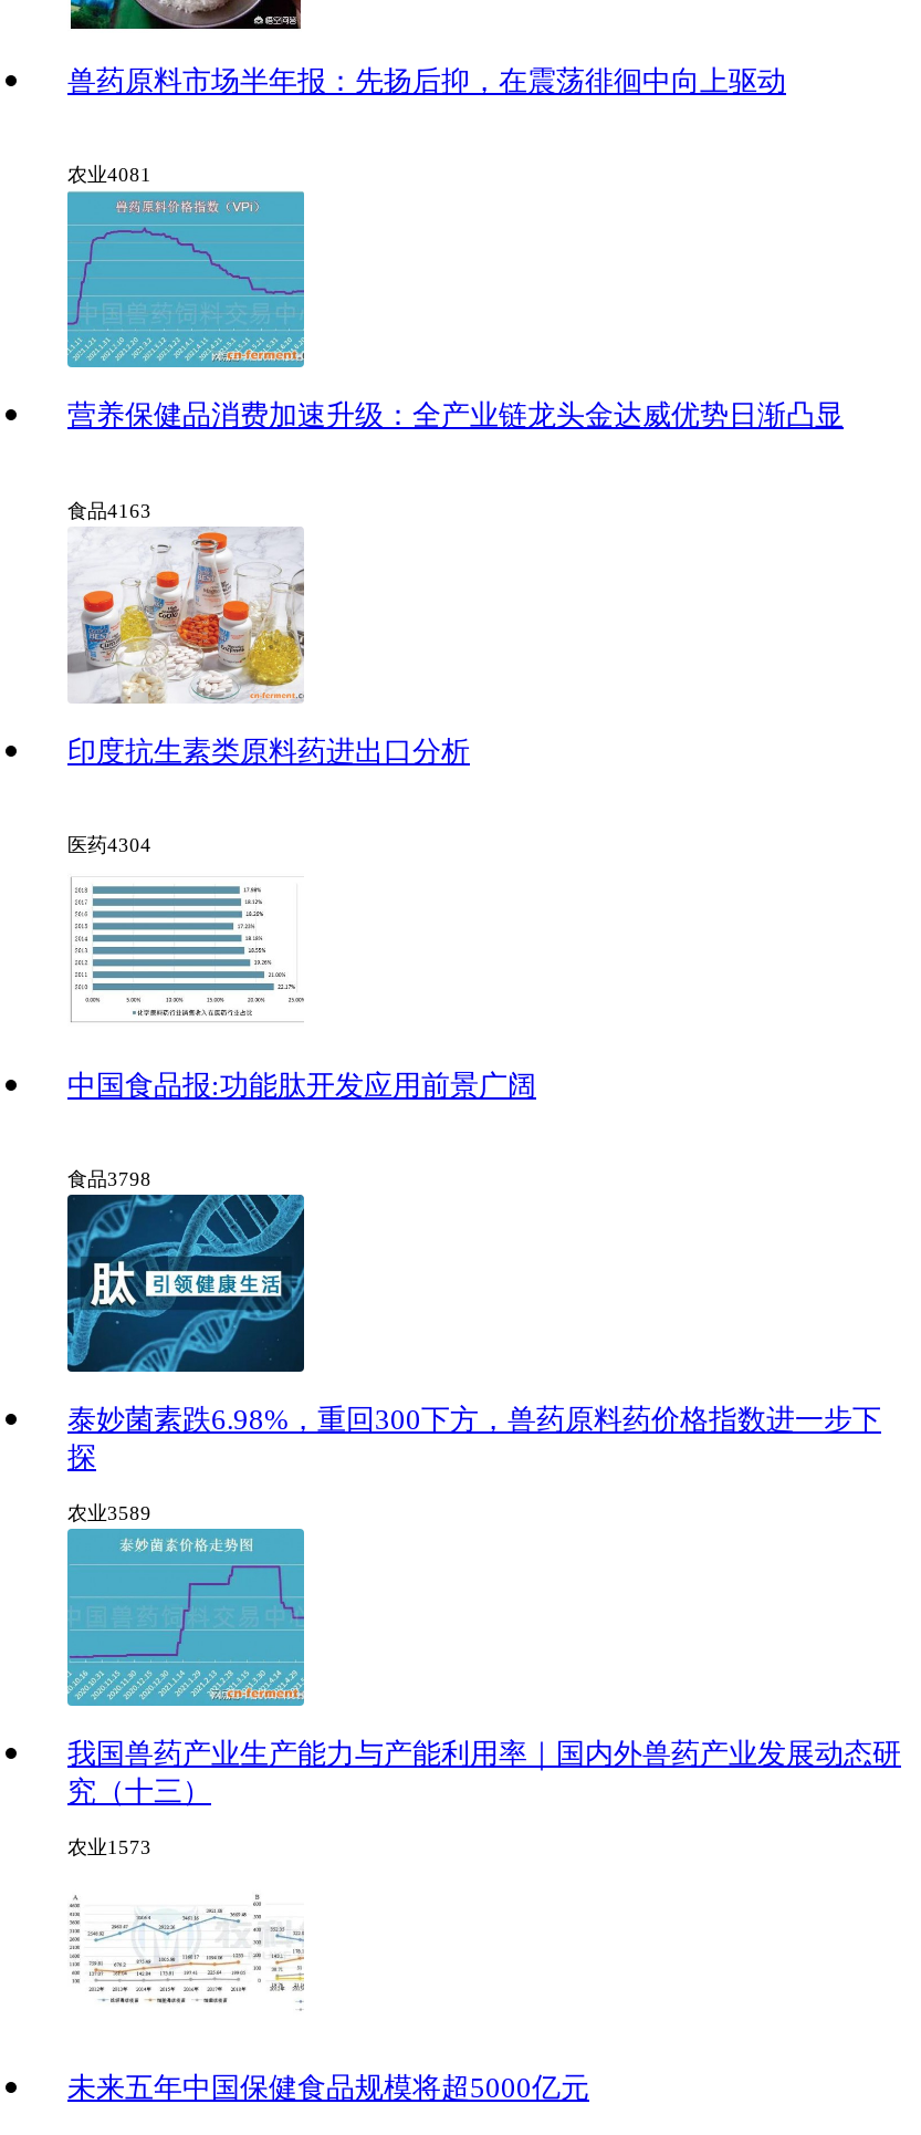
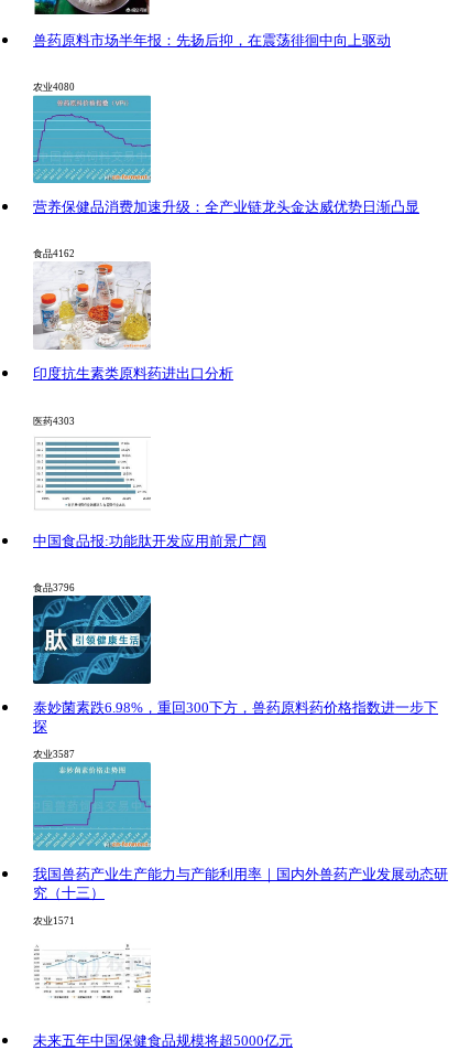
[67,164,151,186] 农业4081 -> [33,82,75,93] 农业4080
[67,499,151,521] 食品4163 -> [33,249,75,260] 食品4162
[67,833,151,855] 医药4304 -> [33,415,75,426] 医药4303
[67,1168,151,1190] 食品3798 -> [33,582,75,593] 食品3796
[67,1502,151,1524] 农业3589 -> [33,749,75,760] 农业3587
[67,1837,151,1859] 农业1573 -> [33,916,75,927] 农业1571

